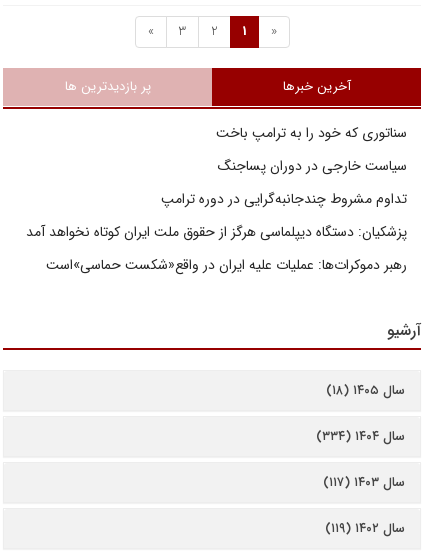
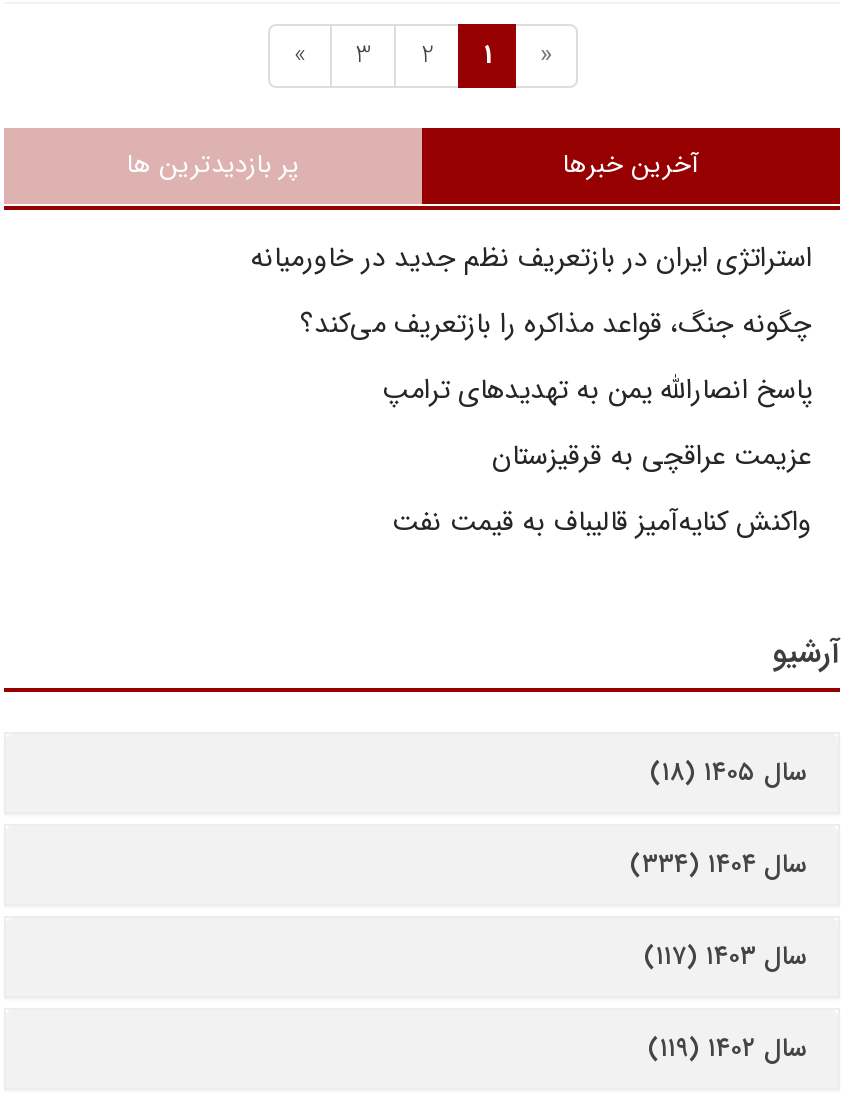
[216,122,411,144] سناتوری که خود را به ترامپ باخت -> [250,236,820,280] استراتژی ایران در بازتعریف نظم جدید در خاورمیانه
[218,155,411,177] سیاست خارجی در دوران پساجنگ -> [300,302,820,346] چگونه جنگ، قواعد مذاکره را بازتعریف می‌کند؟
[161,188,411,210] تداوم مشروط چندجانبه‌گرایی در دوره ترامپ -> [382,368,820,412] پاسخ انصارالله یمن به تهدیدهای ترامپ
[26,221,411,243] پزشکیان: دستگاه دیپلماسی هرگز از حقوق ملت ایران کوتاه نخواهد آمد -> [492,434,820,478] عزیمت عراقچی به قرقیزستان
[46,254,411,276] رهبر دموکرات‌ها: عملیات علیه ایران در واقع«شکست حماسی»است -> [392,500,820,544] واکنش کنایه‌آمیز قالیباف به قیمت نفت

